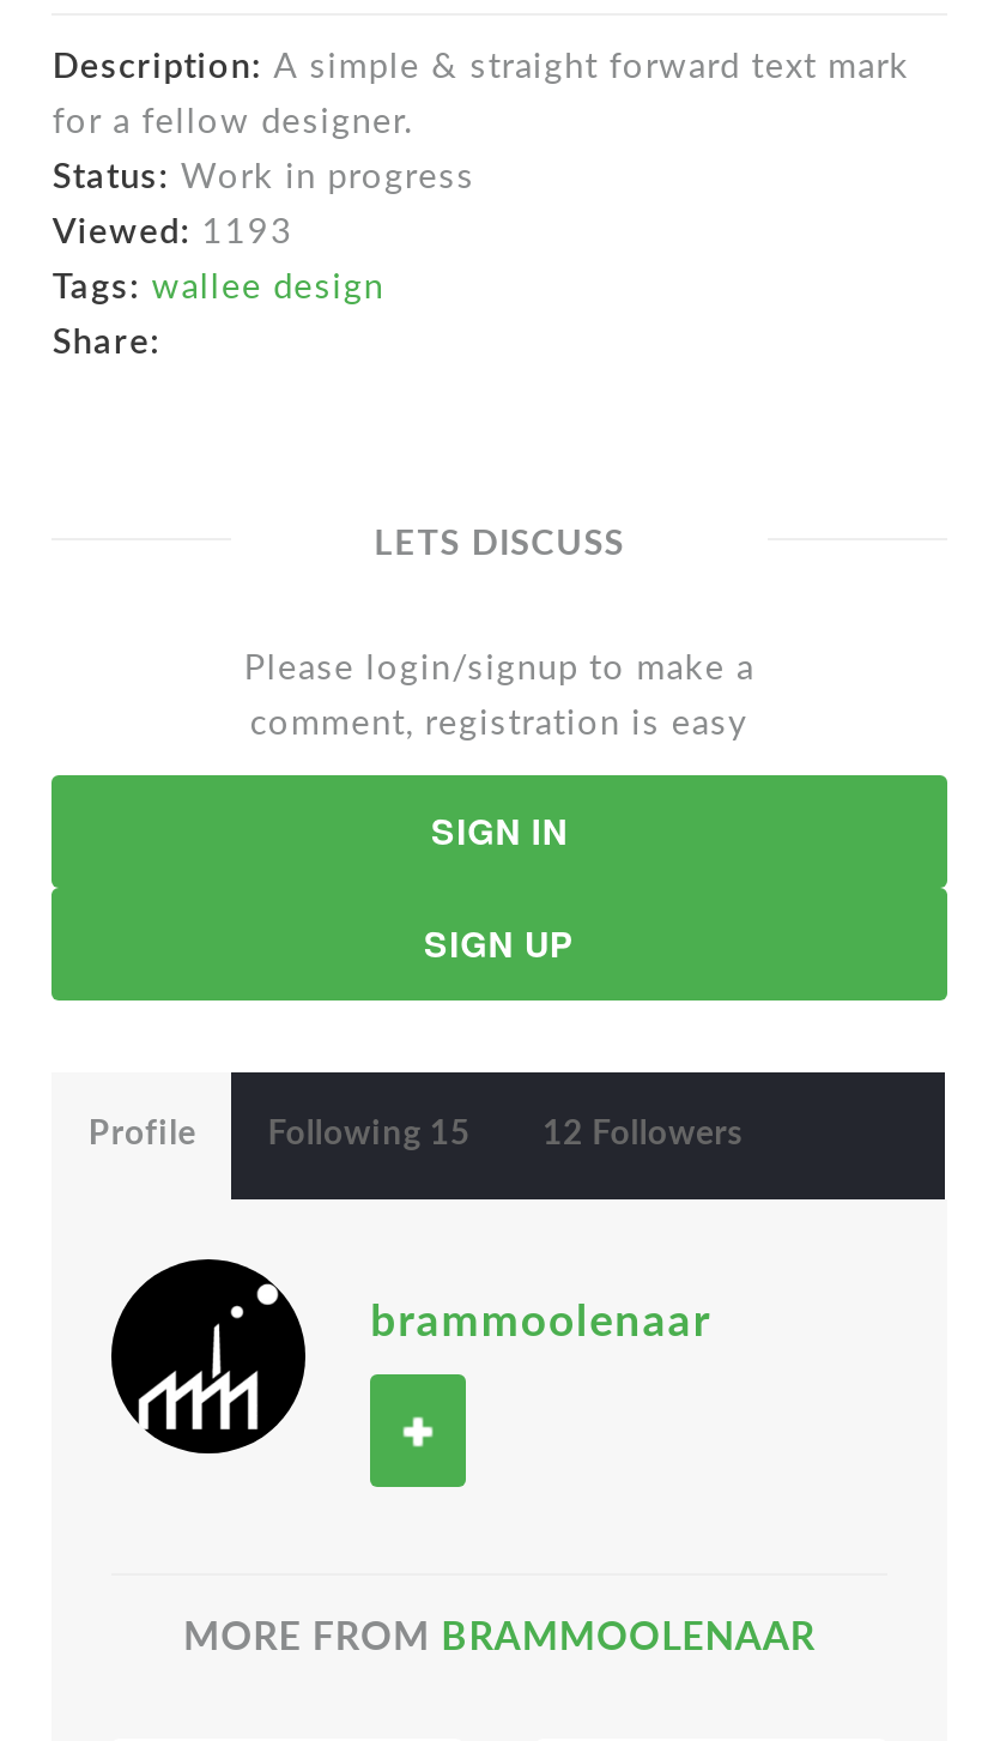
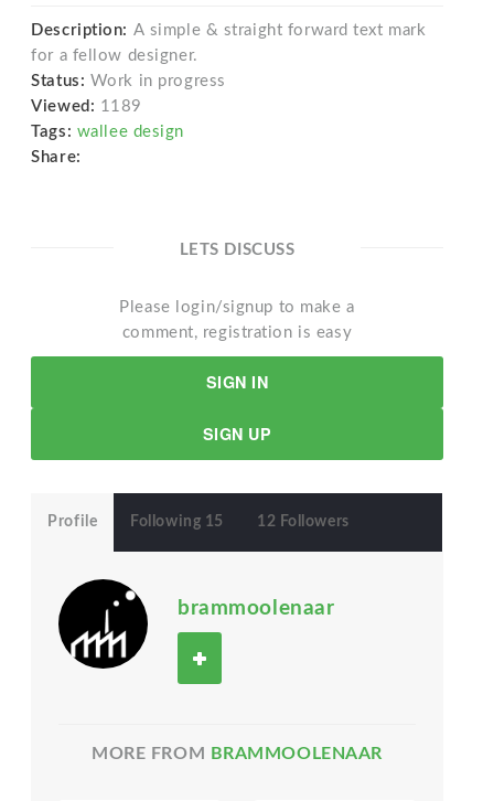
[52,214,294,250] Viewed: 1193 -> [31,98,142,115] Viewed: 1189

